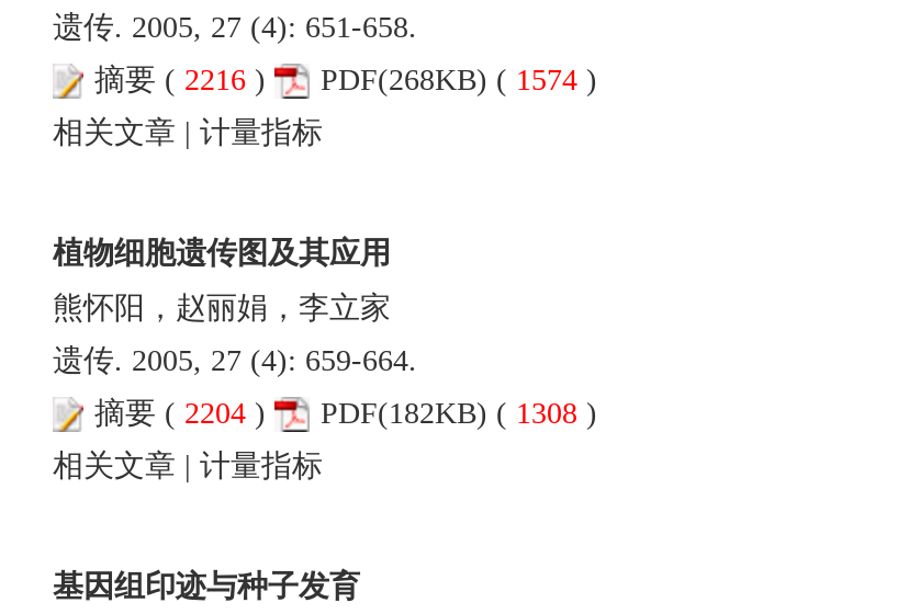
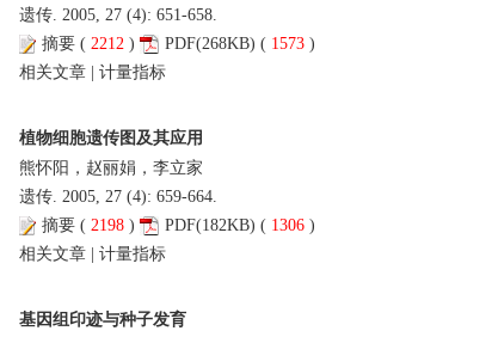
[94,63,274,96] 摘要(2216) -> [42,34,140,52] 摘要(2212)
[321,63,597,96] PDF(268KB) (1574) -> [165,34,315,52] PDF(268KB) (1573)
[94,396,274,429] 摘要(2204) -> [42,216,140,234] 摘要(2198)
[321,396,597,429] PDF(182KB) (1308) -> [165,216,315,234] PDF(182KB) (1306)

